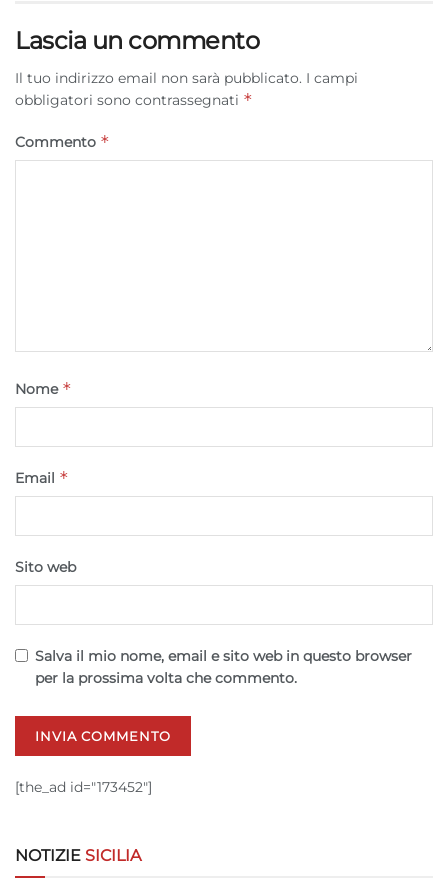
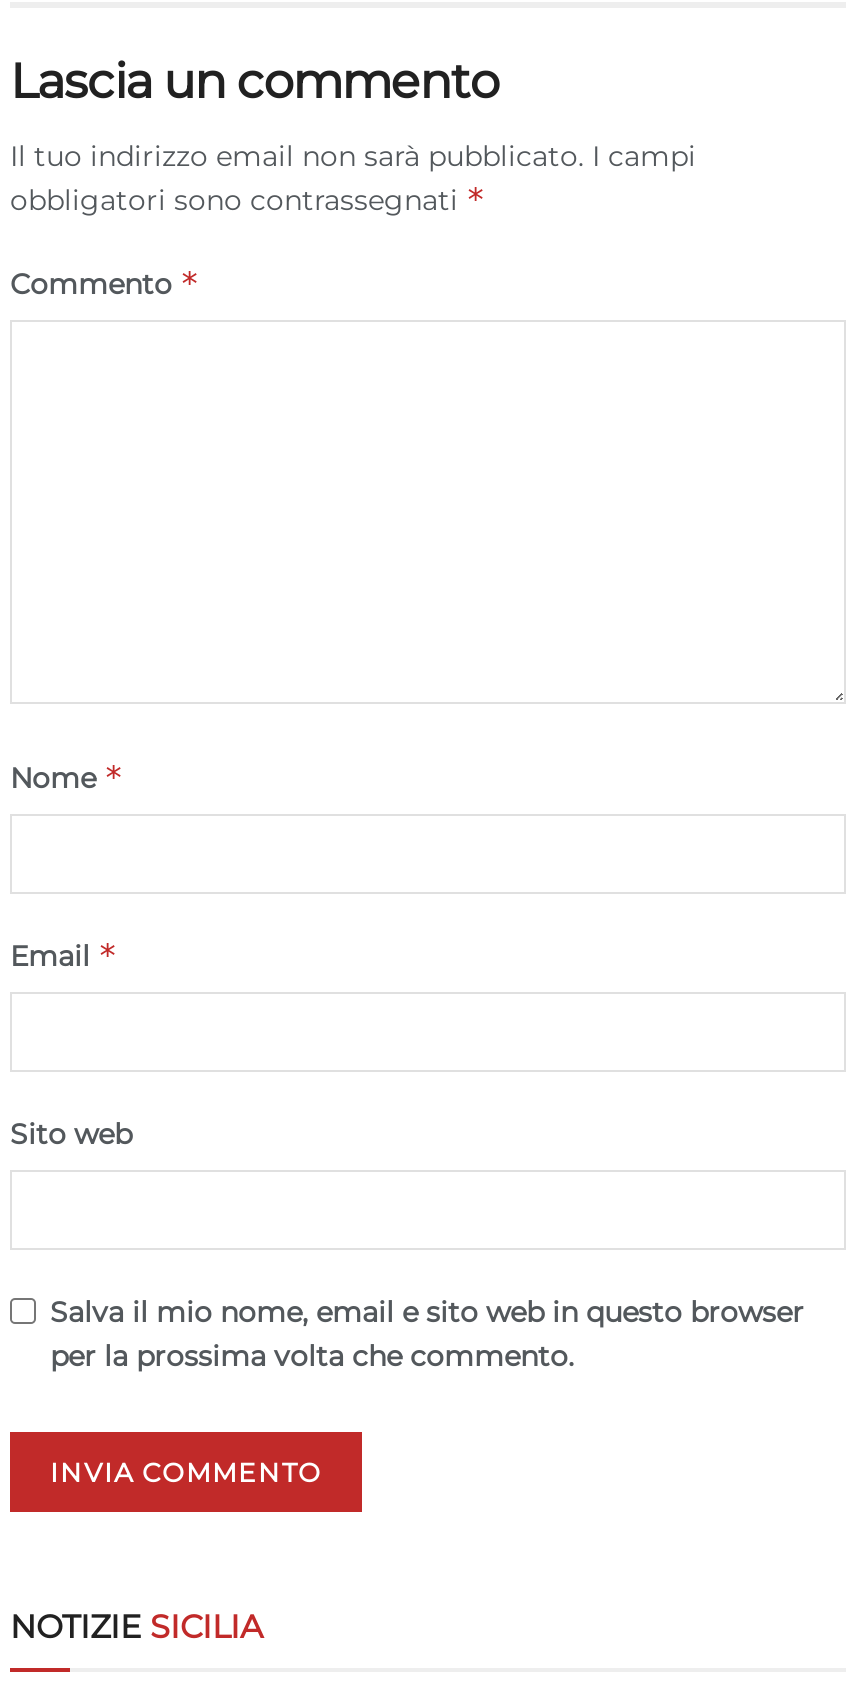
[15,777,152,795] [the_ad id="173452"] -> none

